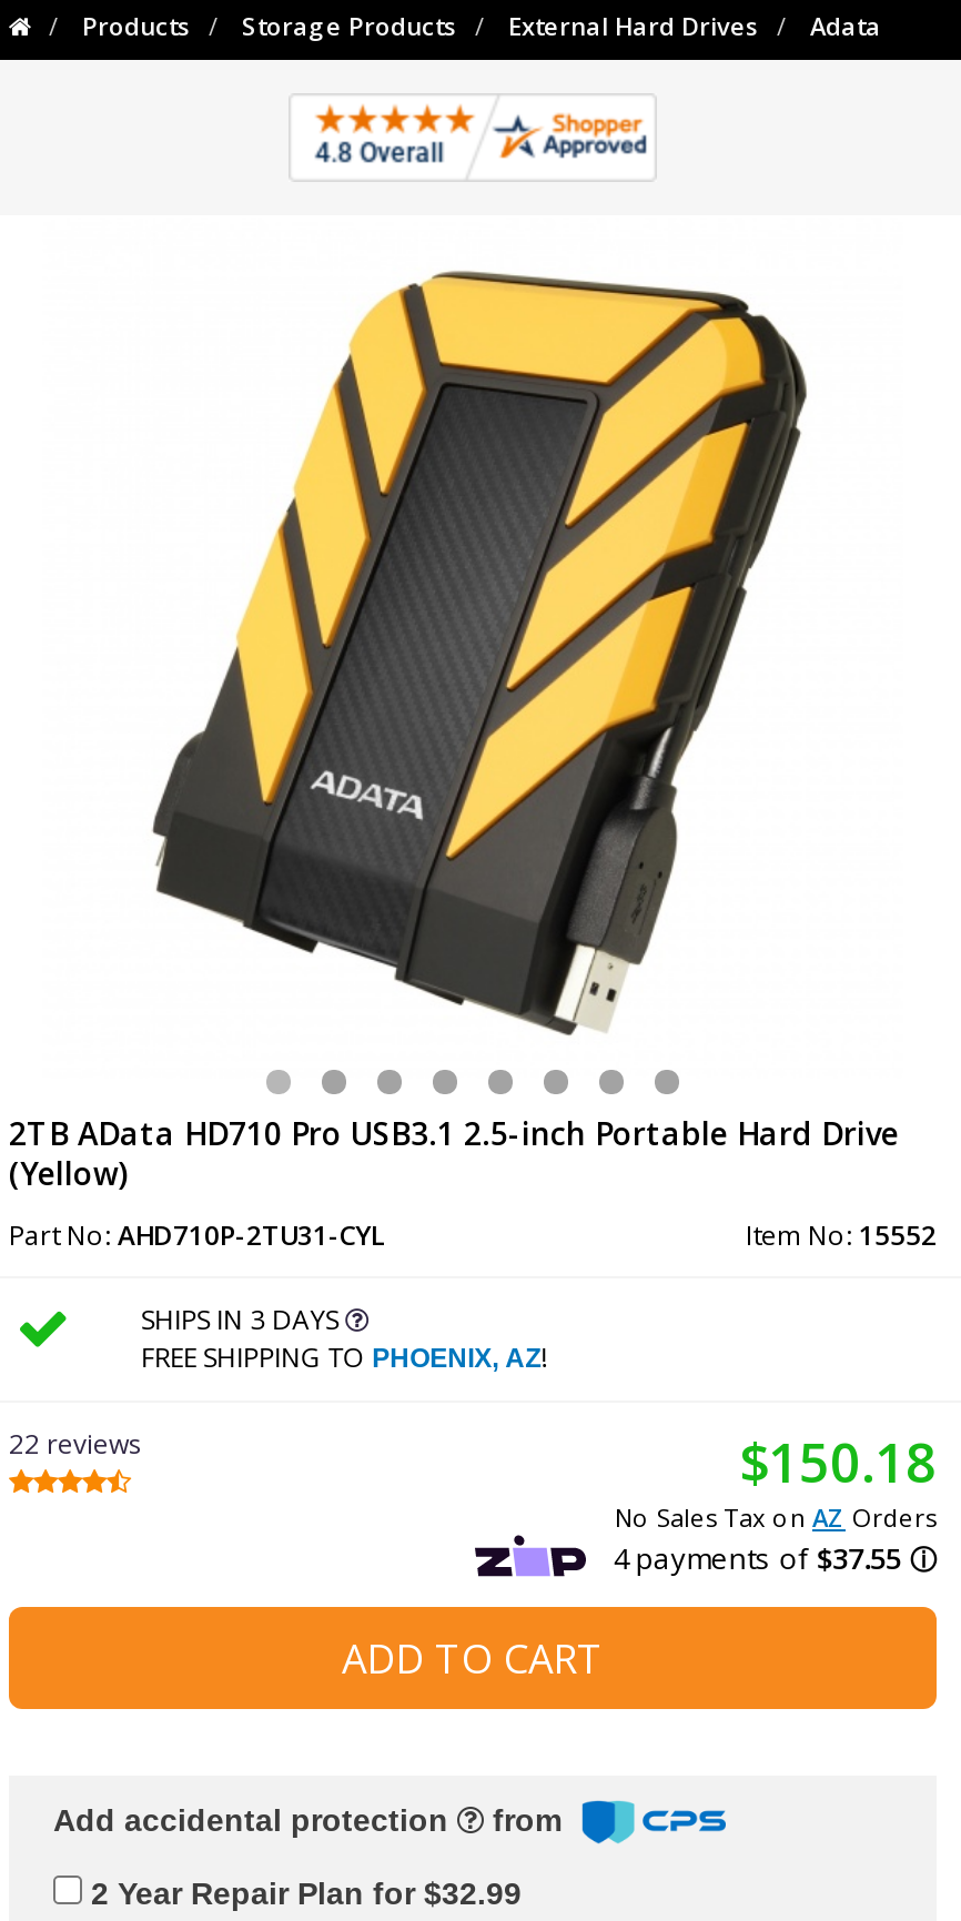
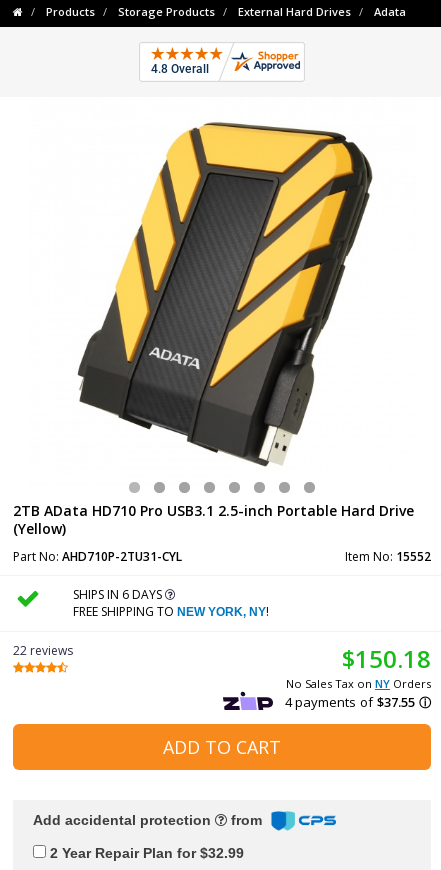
[141,1301,548,1376] SHIPS IN 3 DAYS | FREE SHIPPING TO PHOENIX, AZ! -> [73,586,269,620] SHIPS IN 6 DAYS | FREE SHIPPING TO NEW YORK, NY!
[615,1500,937,1534] No Sales Tax on AZ Orders -> [286,676,431,691] No Sales Tax on NY Orders

